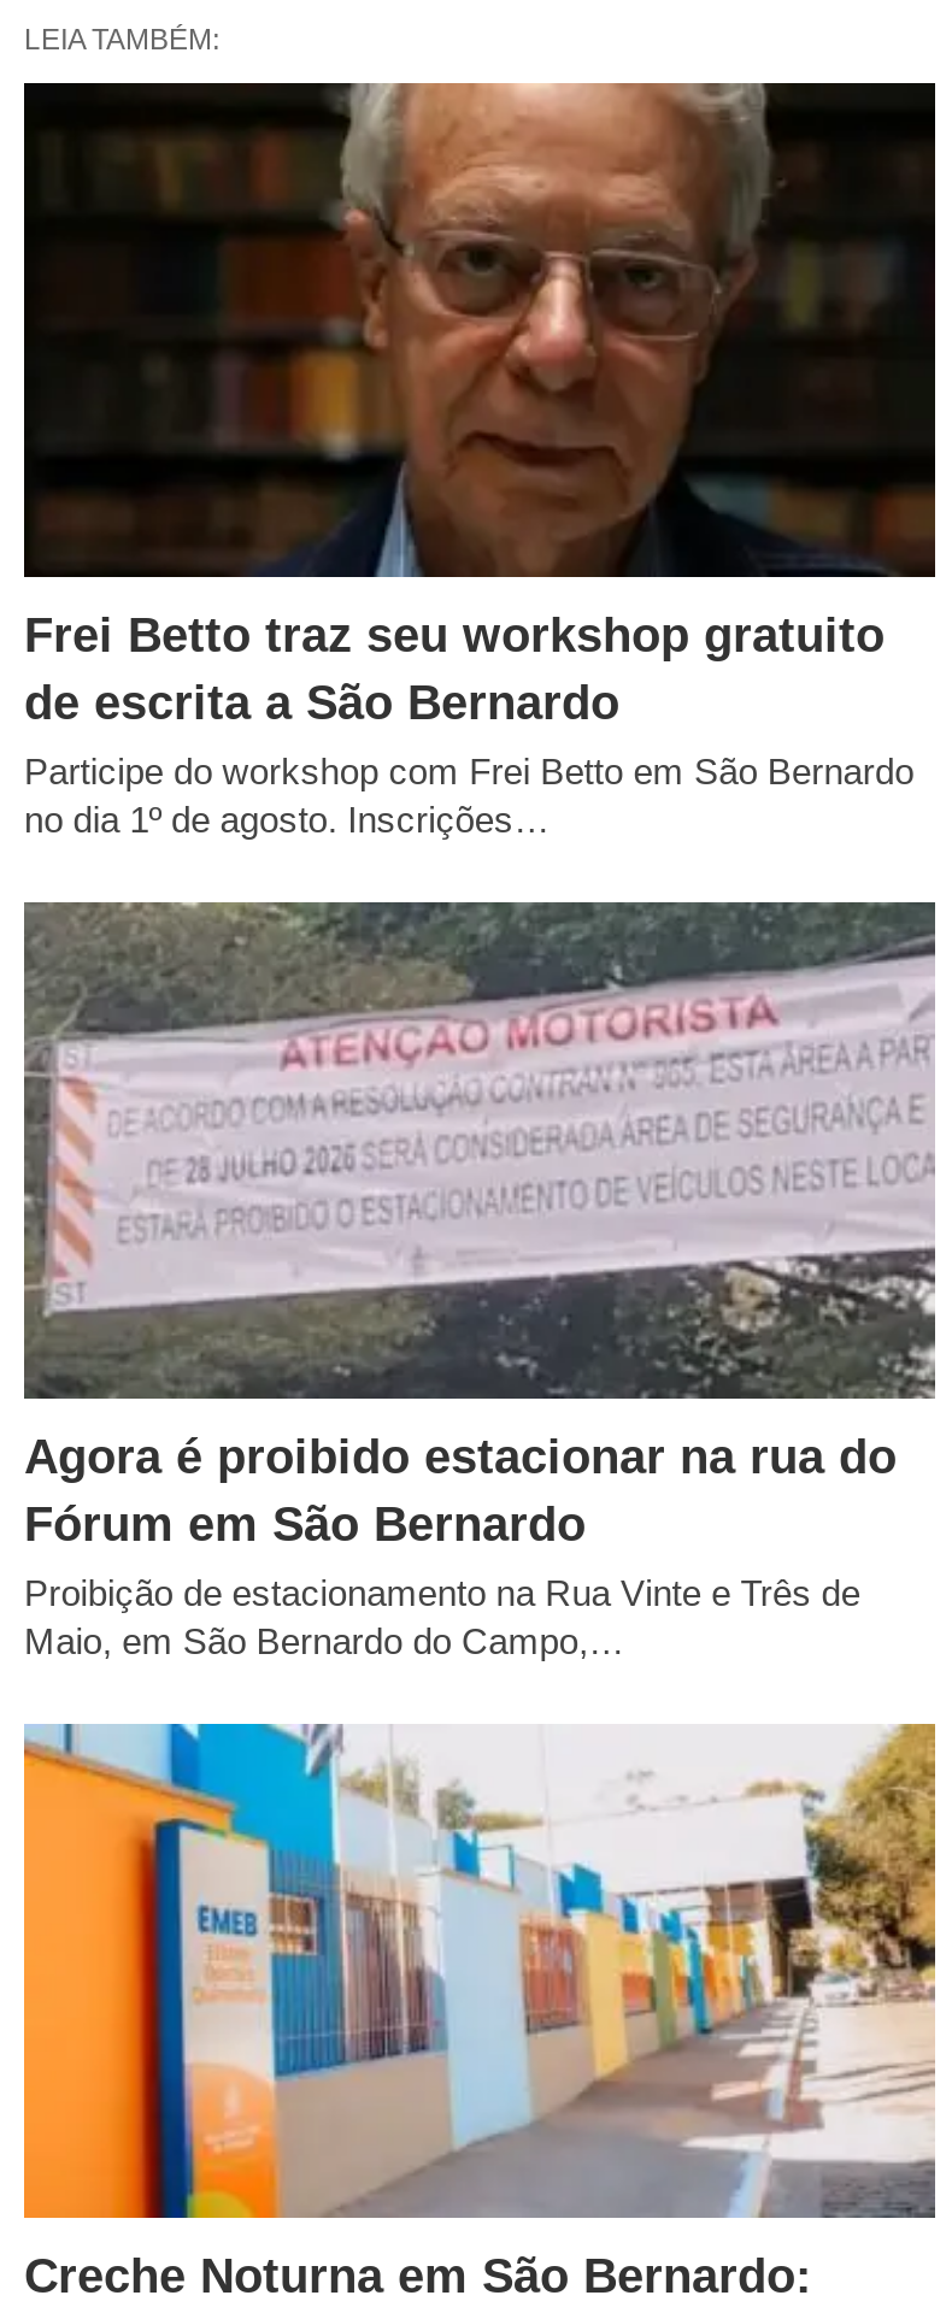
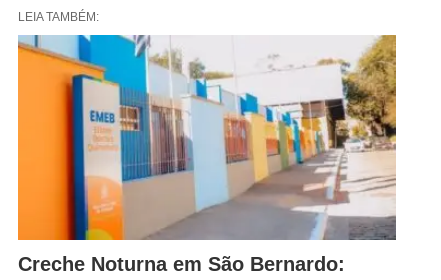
[22,81,938,841] [image] | Frei Betto traz seu workshop gratuito | de escrita a São Bernardo | Participe do workshop com Frei Betto em São Bernardo | no dia 1º de agosto. Inscrições… -> none
[22,900,938,1661] [image] | Agora é proibido estacionar na rua do | Fórum em São Bernardo | Proibição de estacionamento na Rua Vinte e Três de | Maio, em São Bernardo do Campo,… -> none

